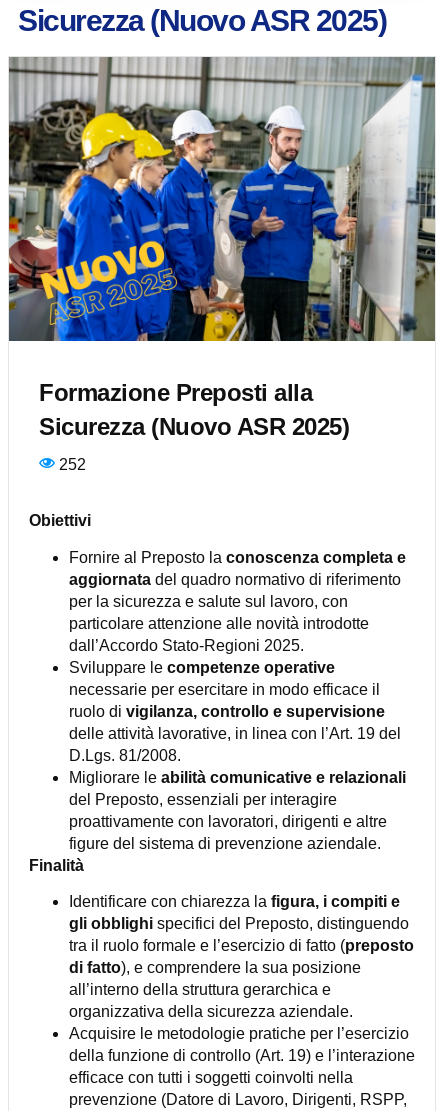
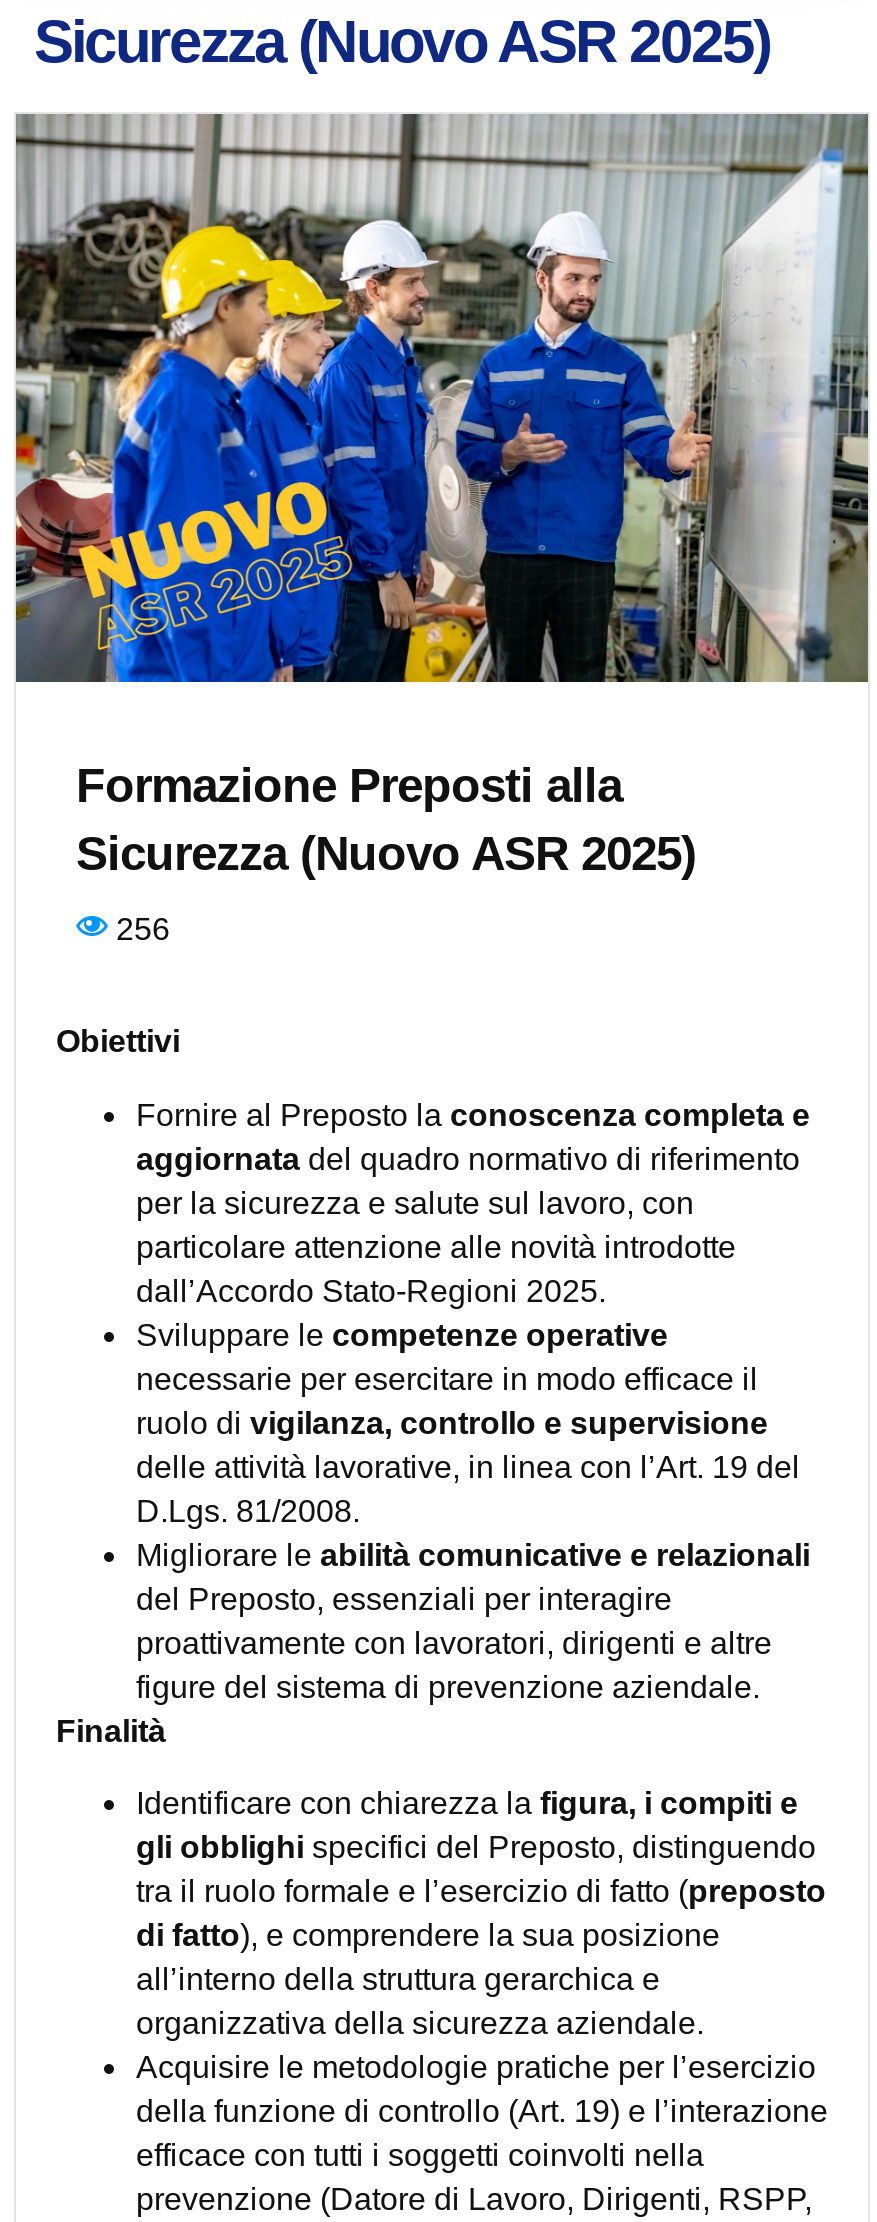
[55,456,86,473] 252 -> [108,912,170,946] 256

